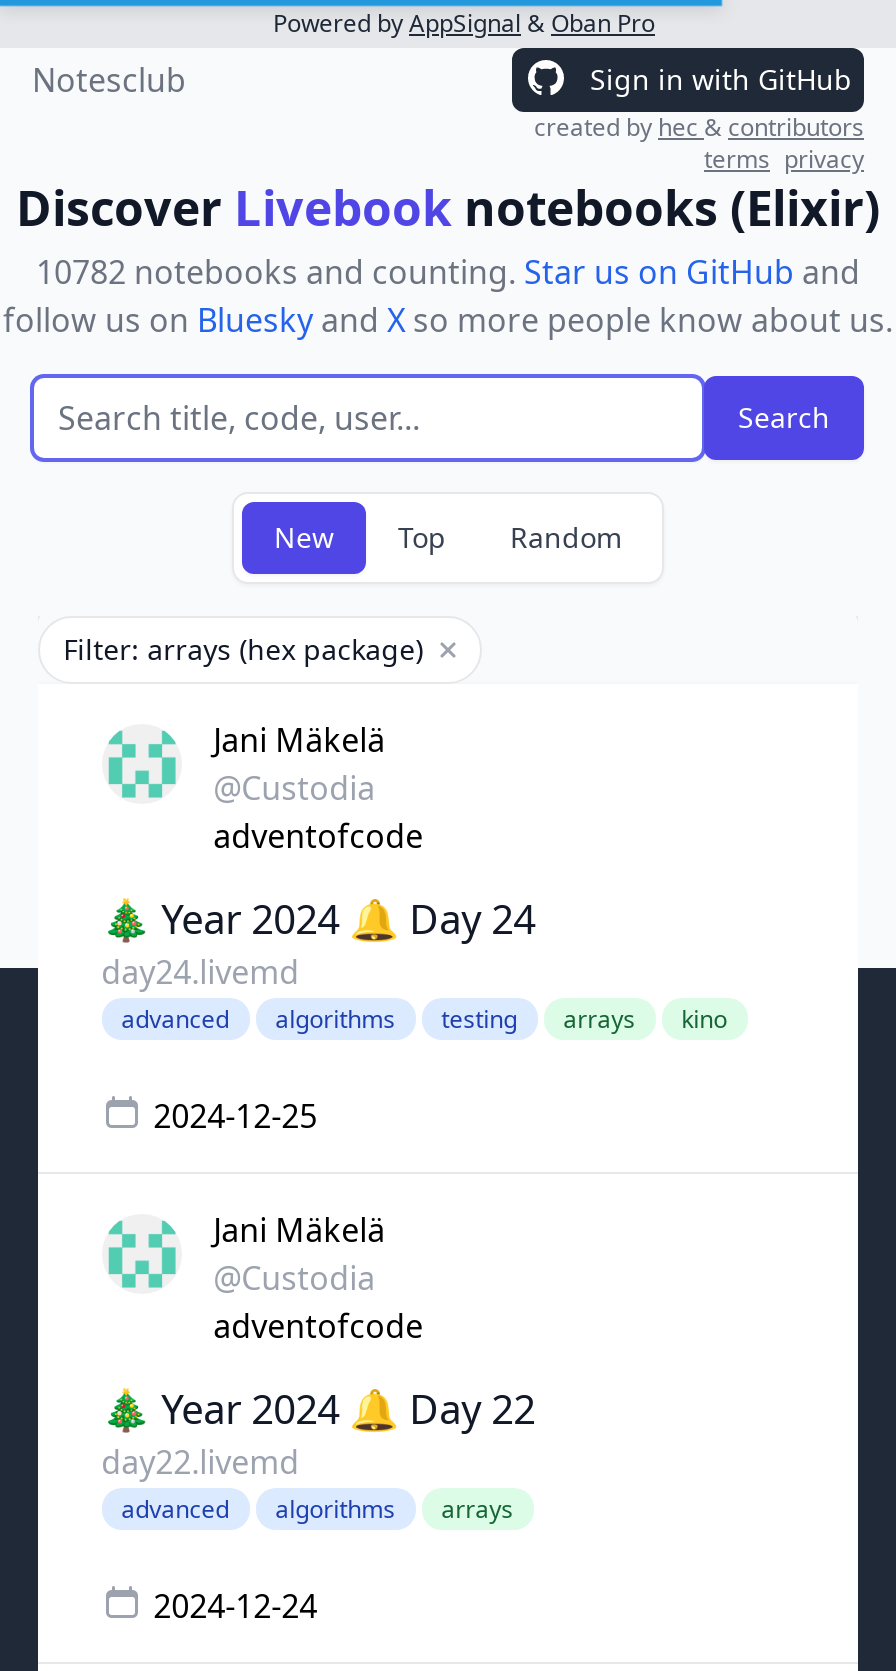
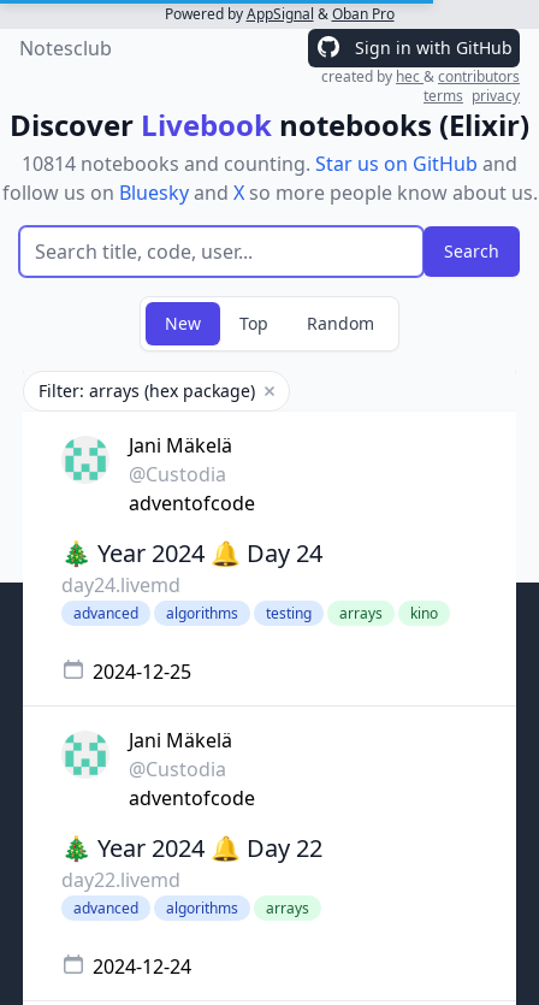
[36,250,860,294] 10782 notebooks and counting. Star us on GitHub and -> [22,150,517,177] 10814 notebooks and counting. Star us on GitHub and

